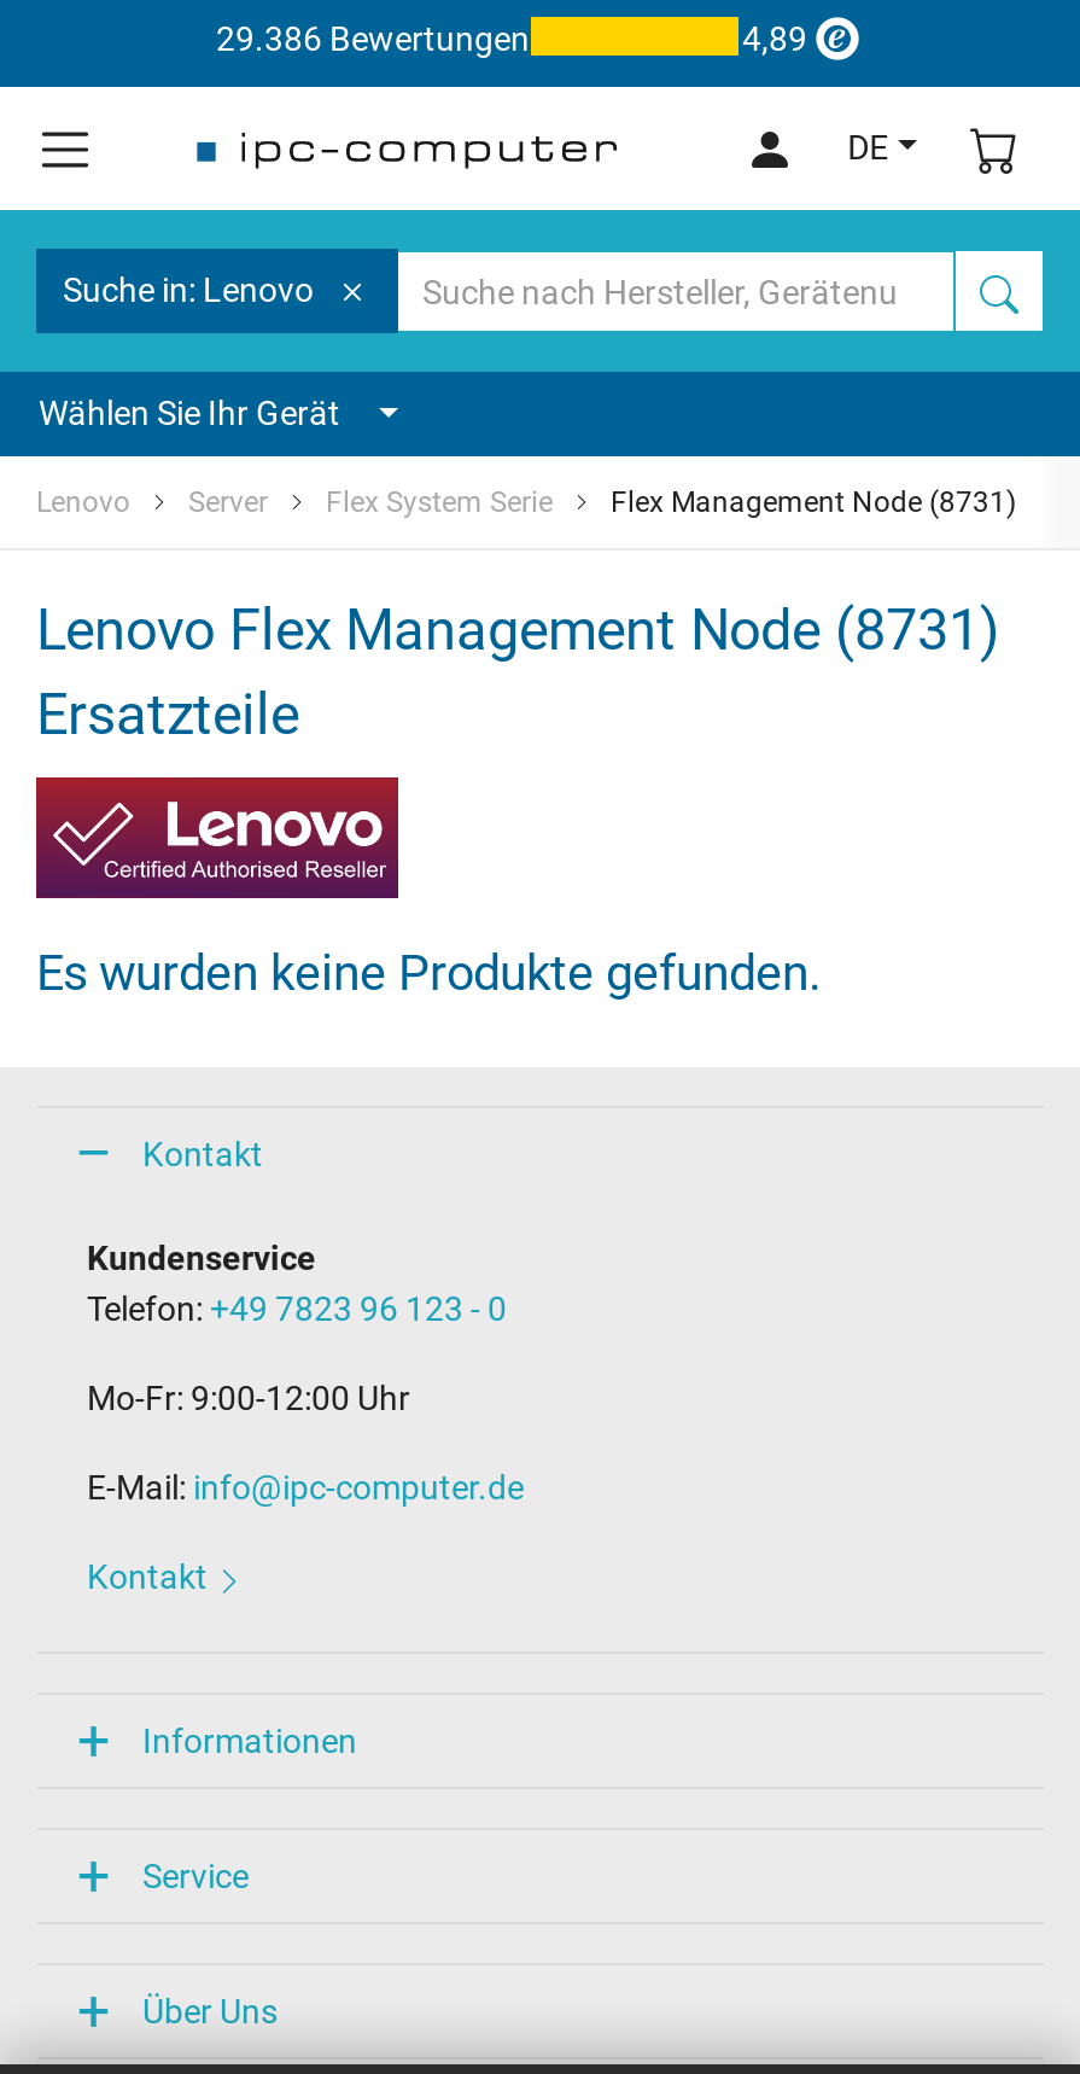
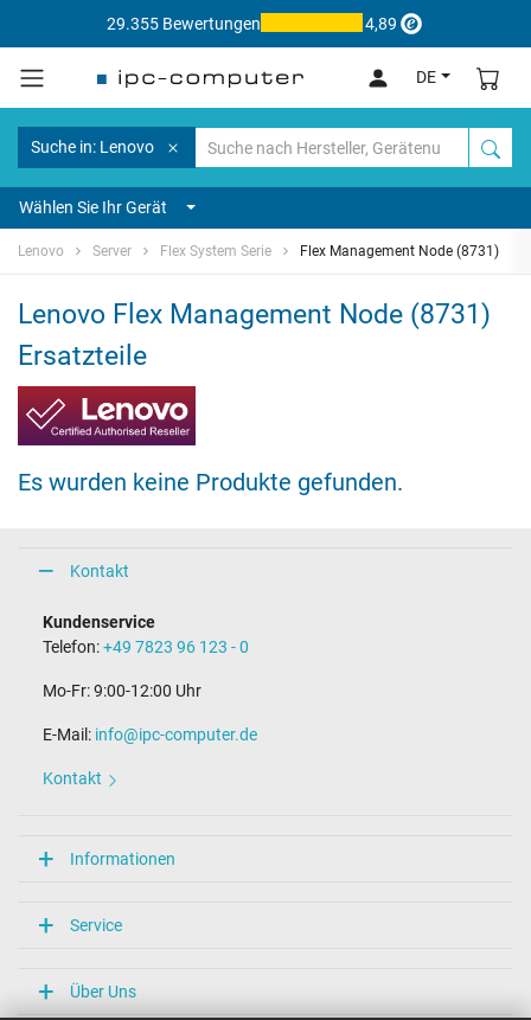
[216,18,530,57] 29.386 Bewertungen -> [106,14,260,33] 29.355 Bewertungen

